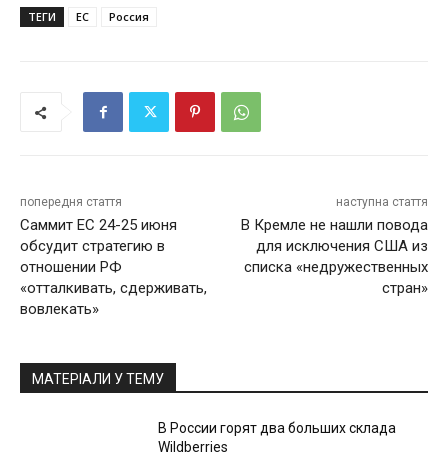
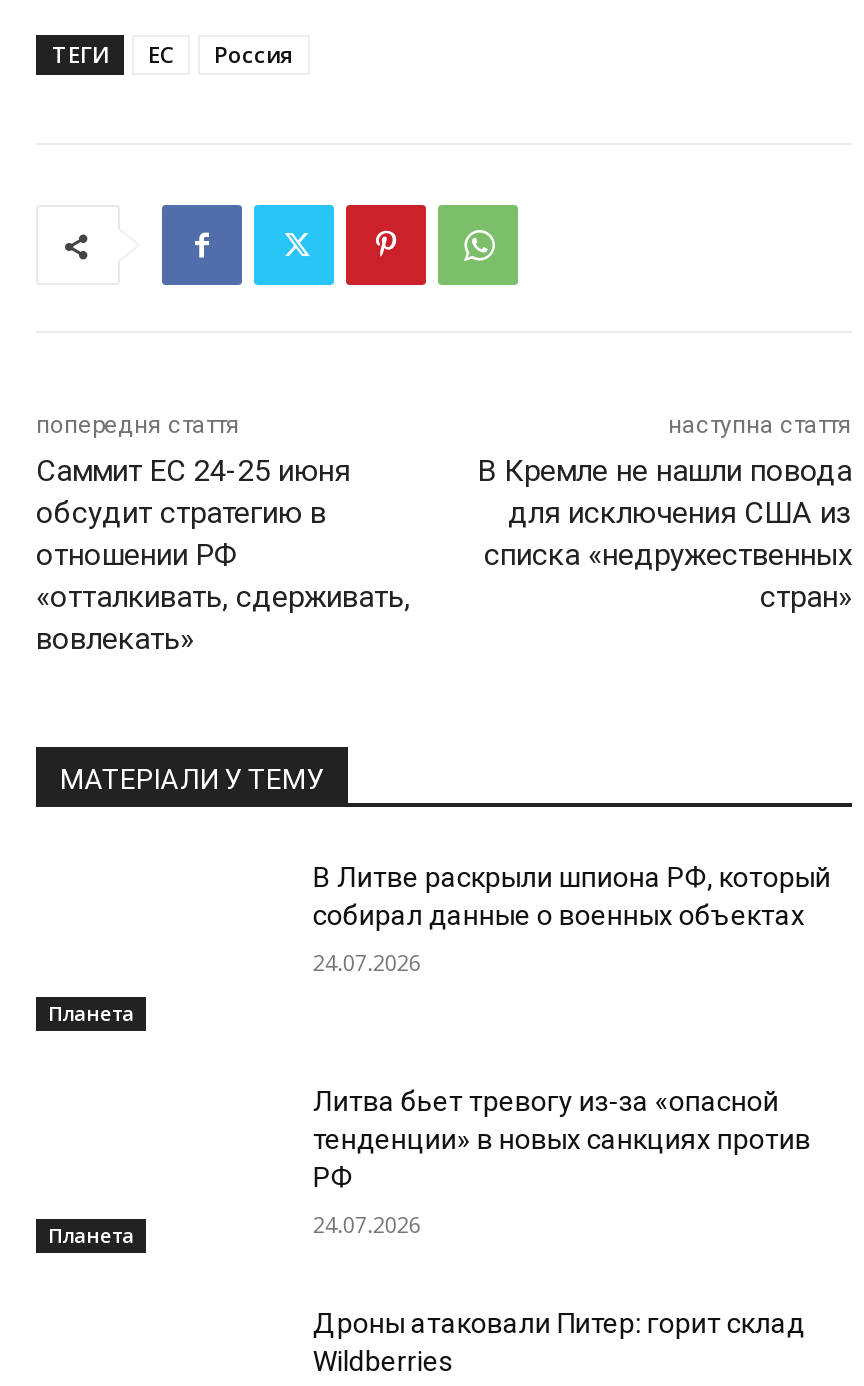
none -> [48,998,134,1026] Планета
none -> [48,1222,134,1250] Планета
none -> [313,861,831,977] В Литве раскрыли шпиона РФ, который | собирал данные о военных объектах | 24.07.2026
none -> [313,1084,811,1238] Литва бьет тревогу из-за «опасной | тенденции» в новых санкциях против | РФ | 24.07.2026
[158,420,396,436] В России горят два больших склада -> [313,1308,805,1340] Дроны атаковали Питер: горит склад

